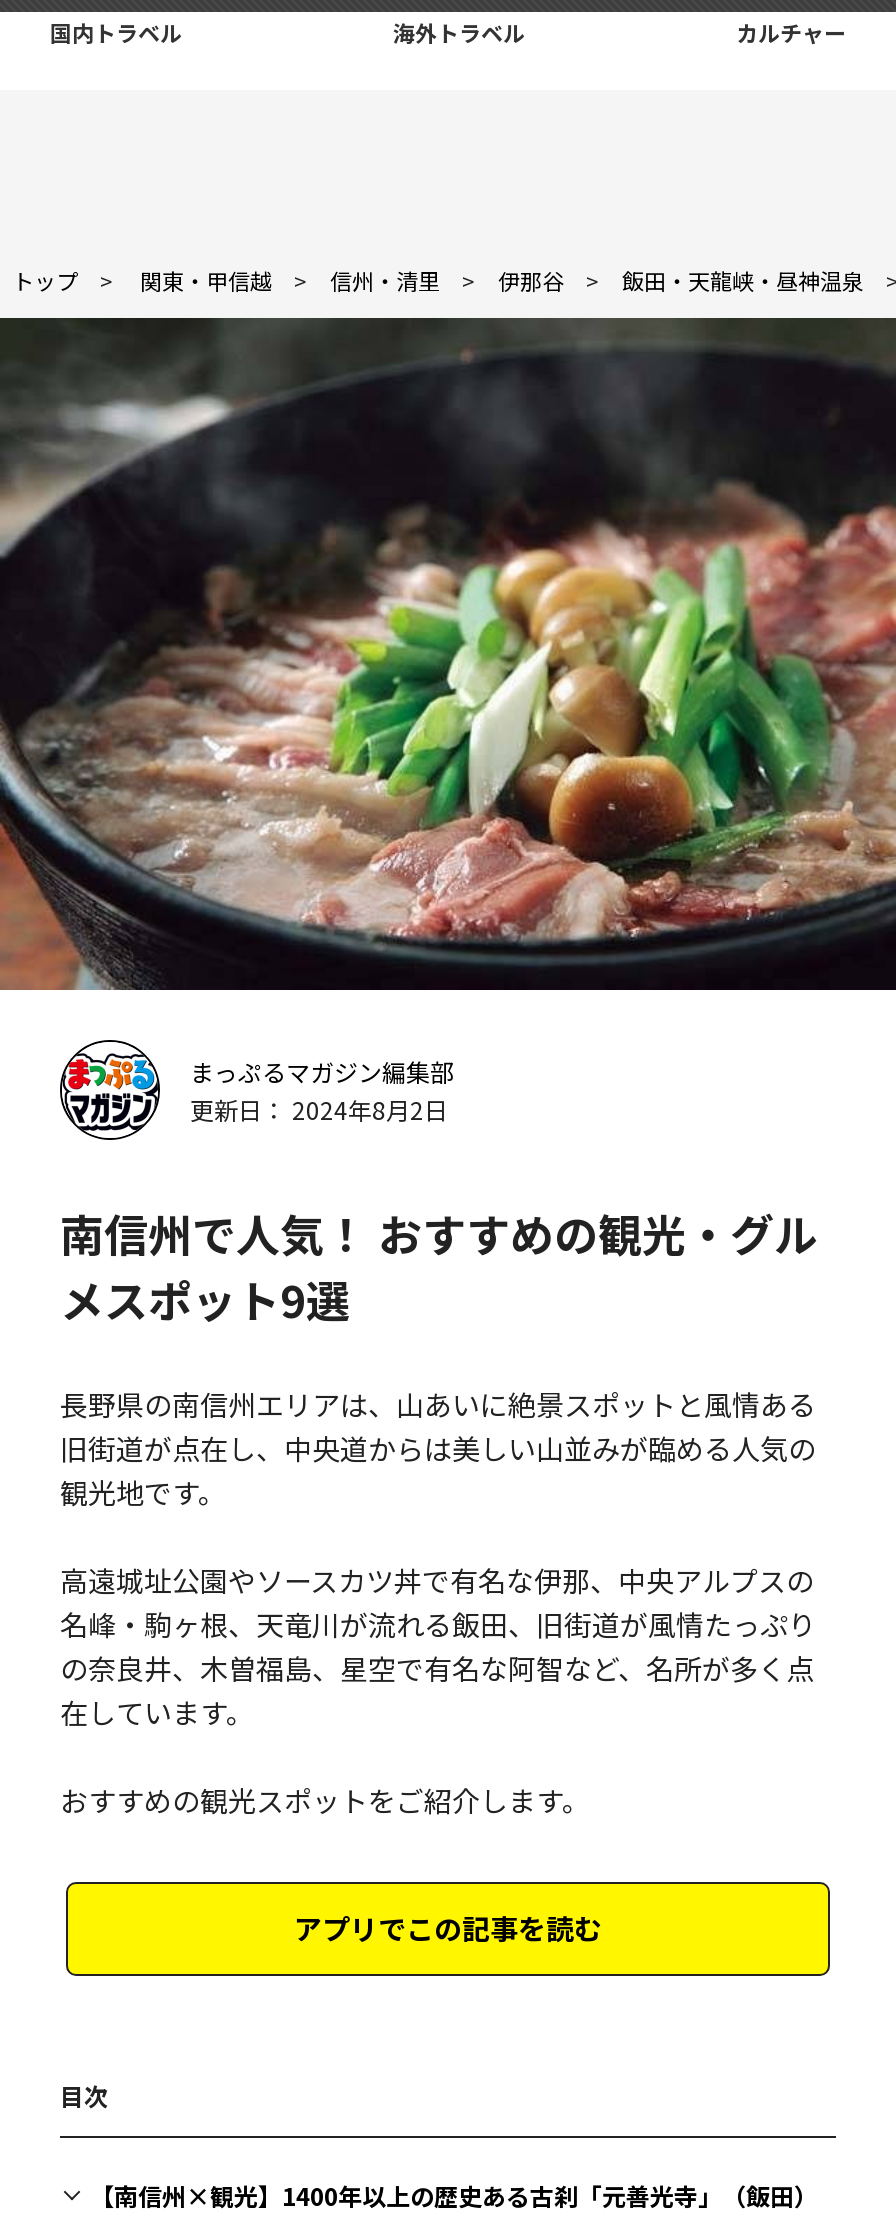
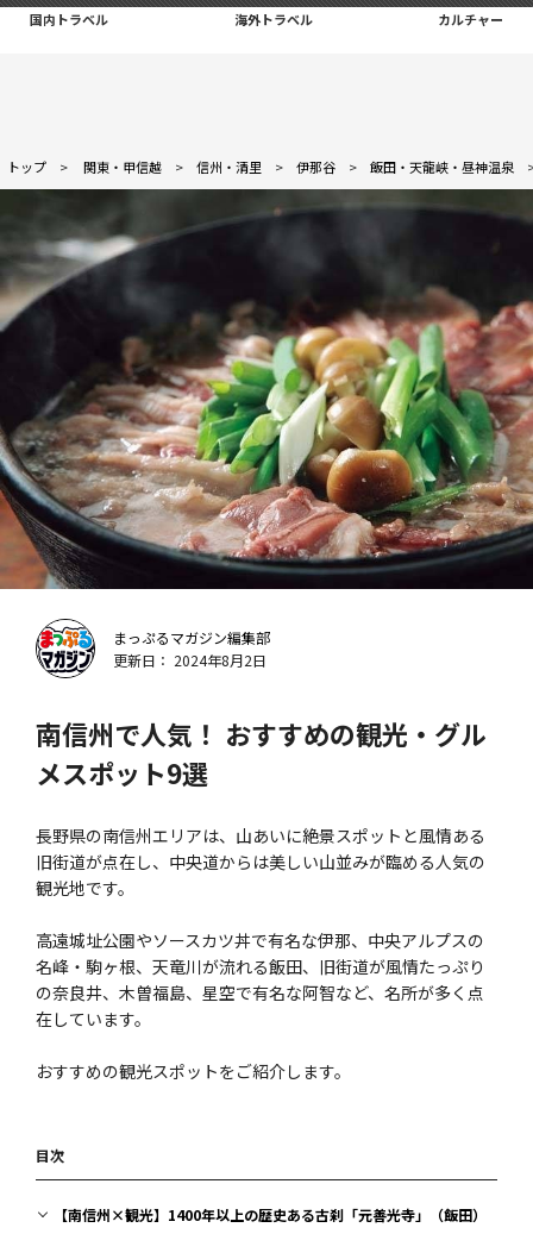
[294,1908,602,1948] アプリでこの記事を読む -> none

